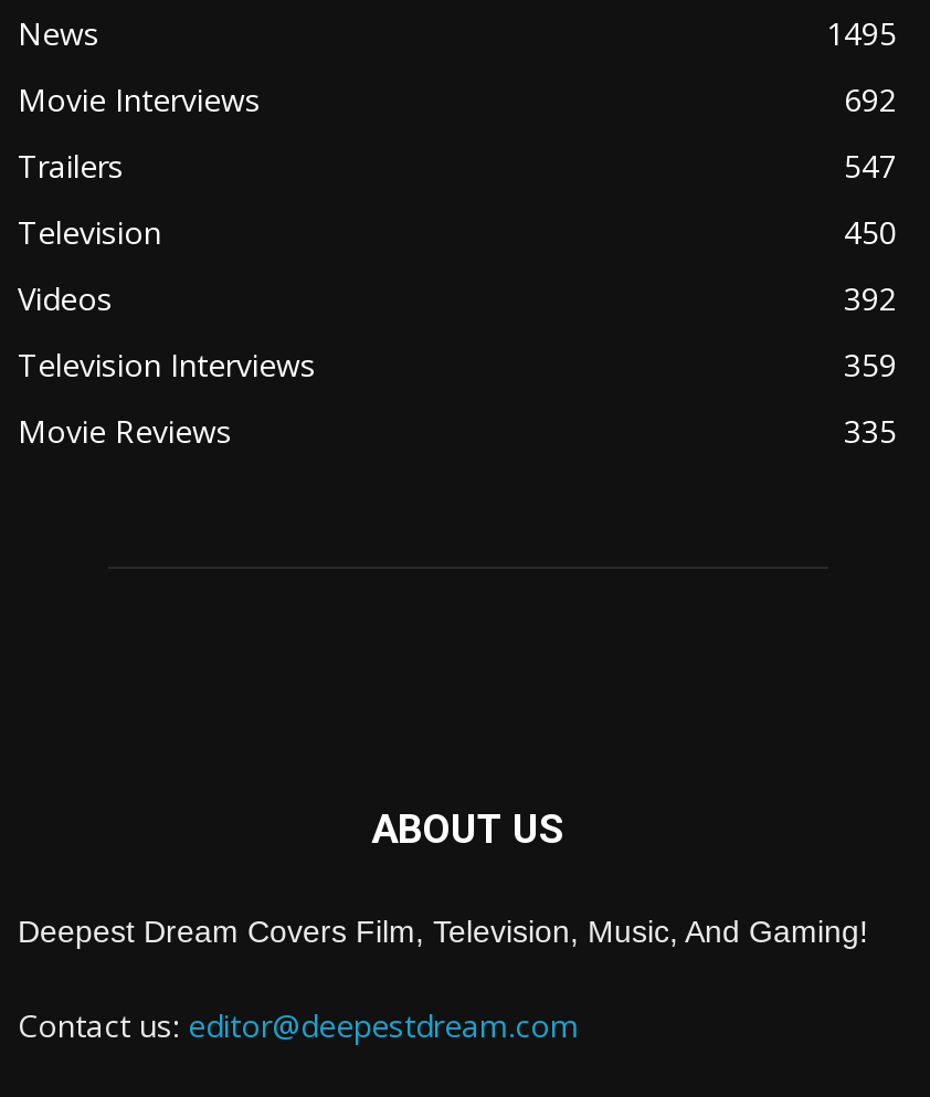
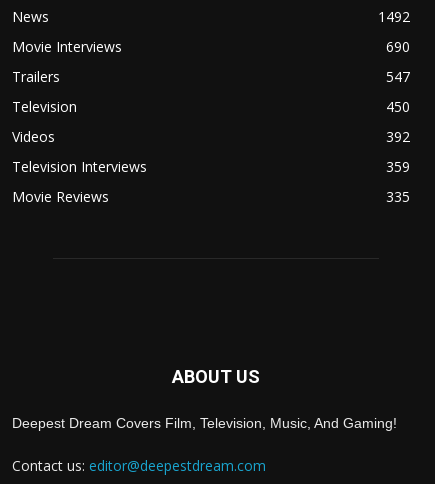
[826,11,897,53] 1495 -> [378,7,410,26] 1492
[844,78,897,120] 692 -> [386,37,410,56] 690

